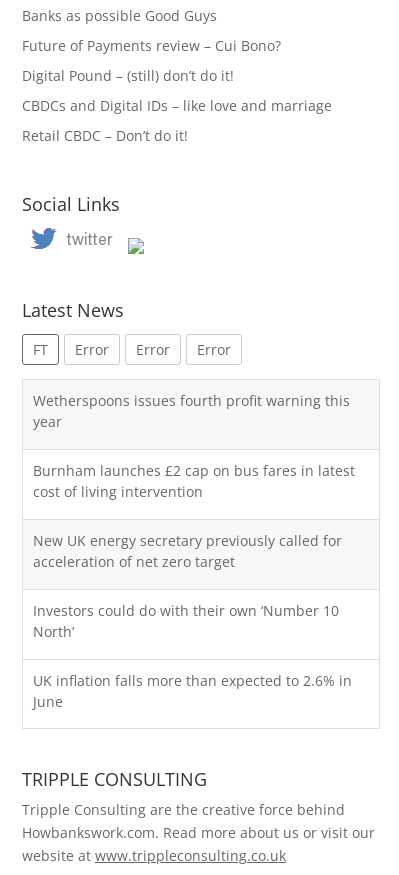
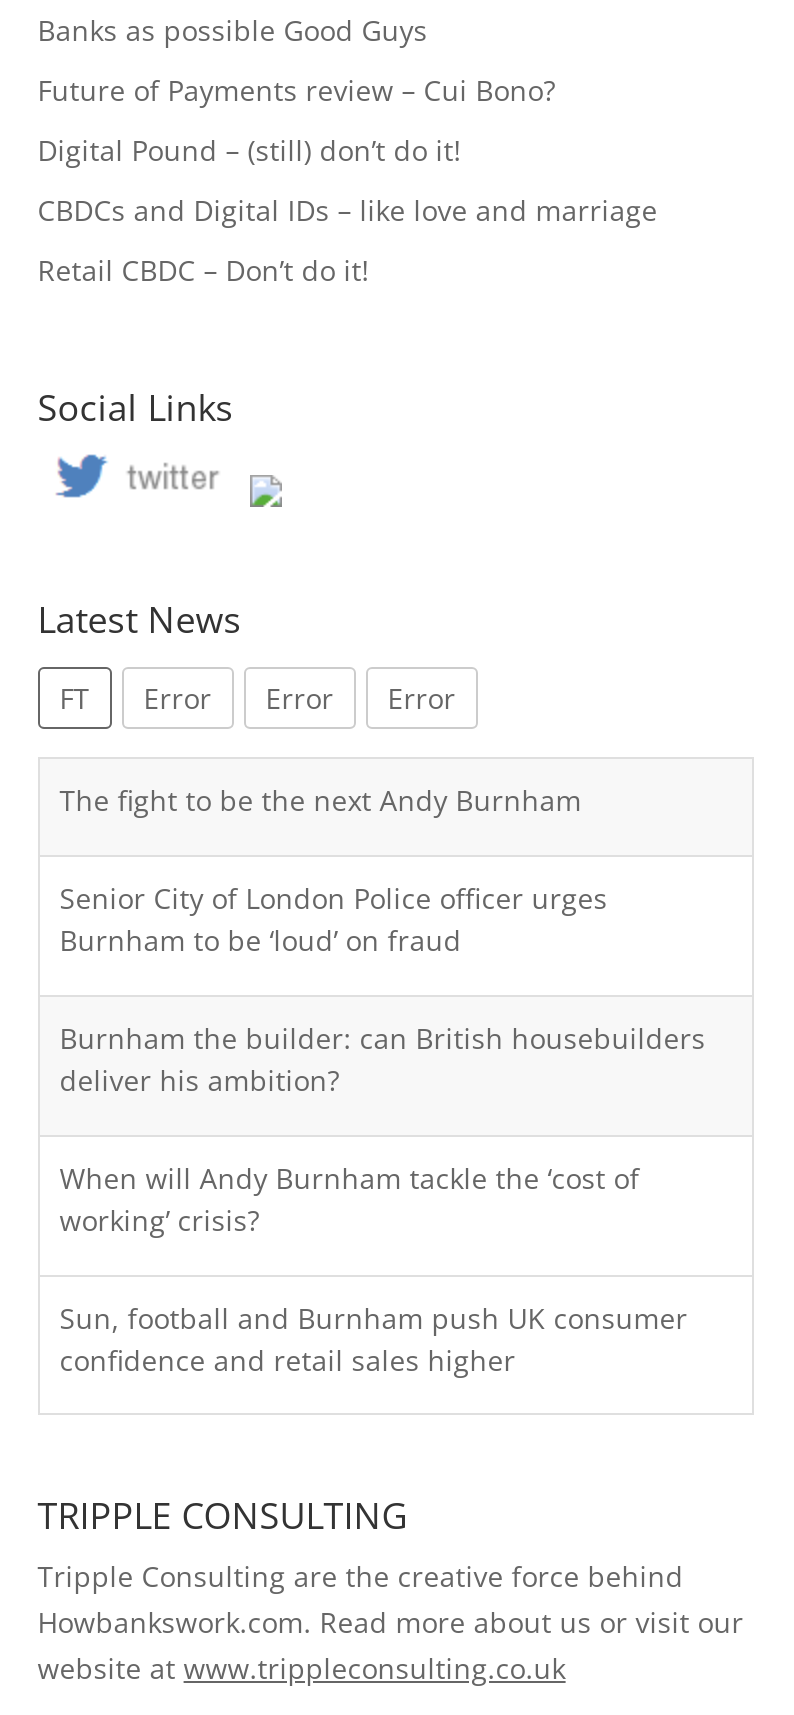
[33,391,350,431] Wetherspoons issues fourth profit warning this | year -> [60,781,582,819] The fight to be the next Andy Burnham
[33,461,355,501] Burnham launches £2 cap on bus fares in latest | cost of living intervention -> [60,879,608,959] Senior City of London Police officer urges | Burnham to be ‘loud’ on fraud
[33,531,342,571] New UK energy secretary previously called for | acceleration of net zero target -> [60,1019,706,1099] Burnham the builder: can British housebuilders | deliver his ambition?
[33,601,339,641] Investors could do with their own ‘Number 10 | North’ -> [60,1159,640,1239] When will Andy Burnham tackle the ‘cost of | working’ crisis?
[33,671,352,711] UK inflation falls more than expected to 2.6% in | June -> [60,1299,688,1379] Sun, football and Burnham push UK consumer | confidence and retail sales higher

